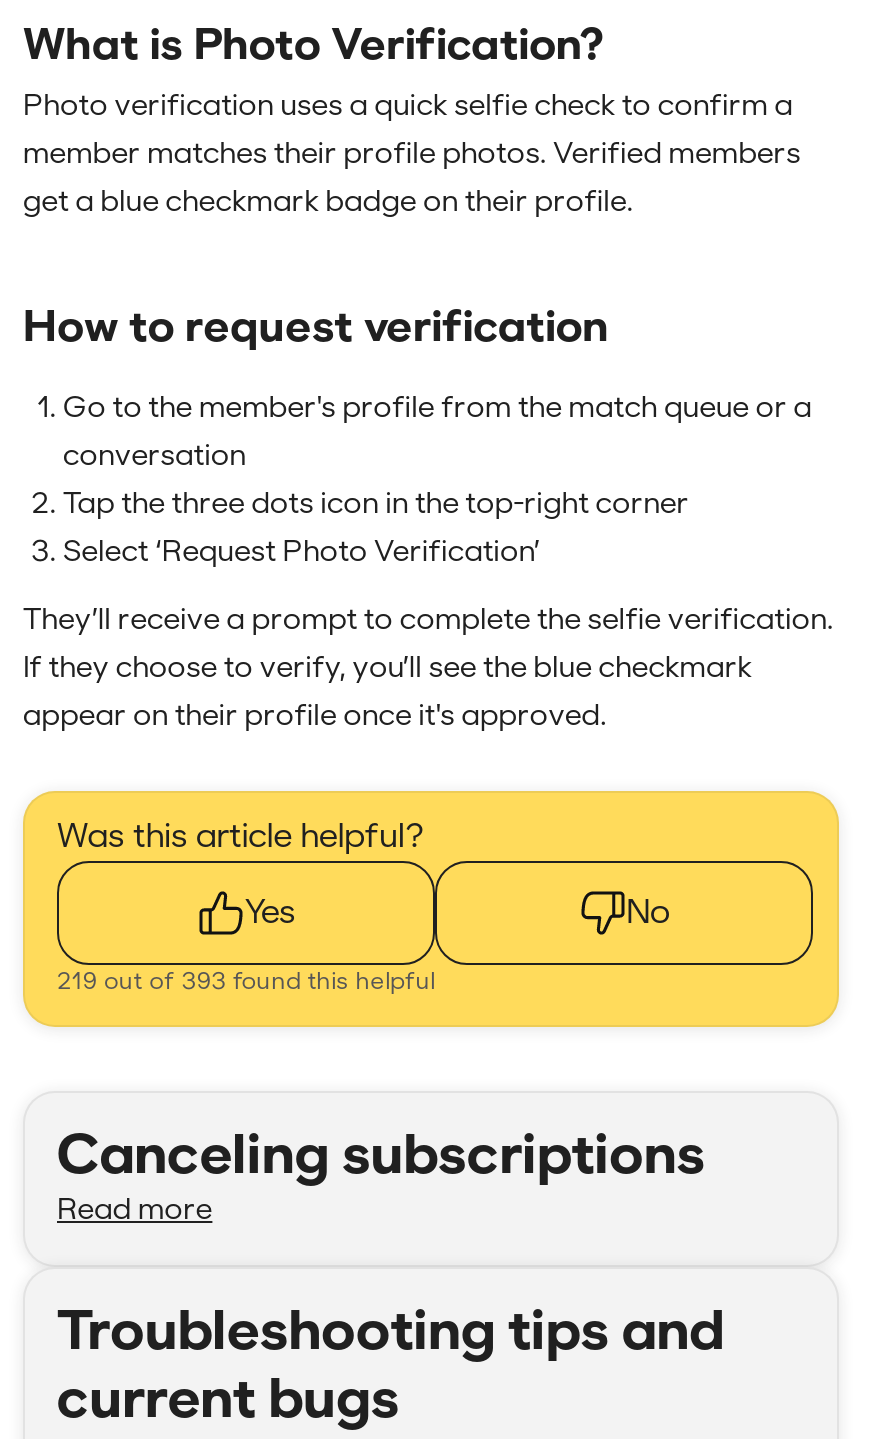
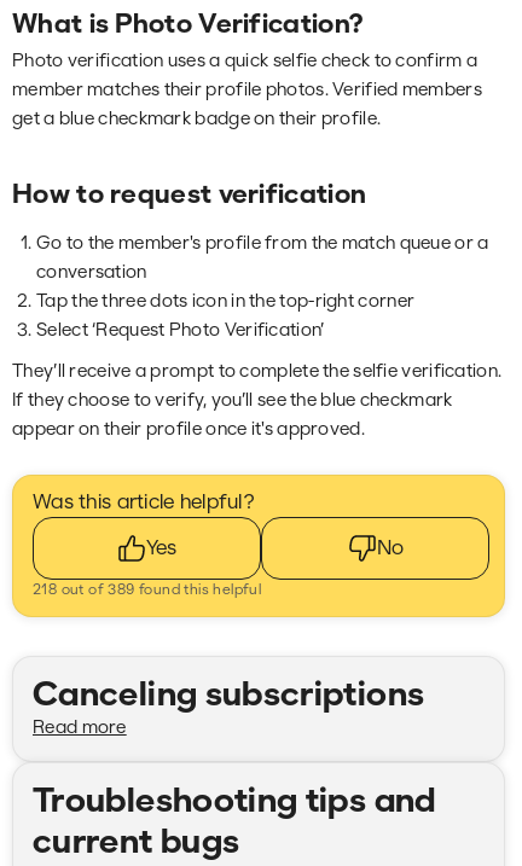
[57,971,435,995] 219 out of 393 found this helpful -> [33,583,261,598] 218 out of 389 found this helpful

